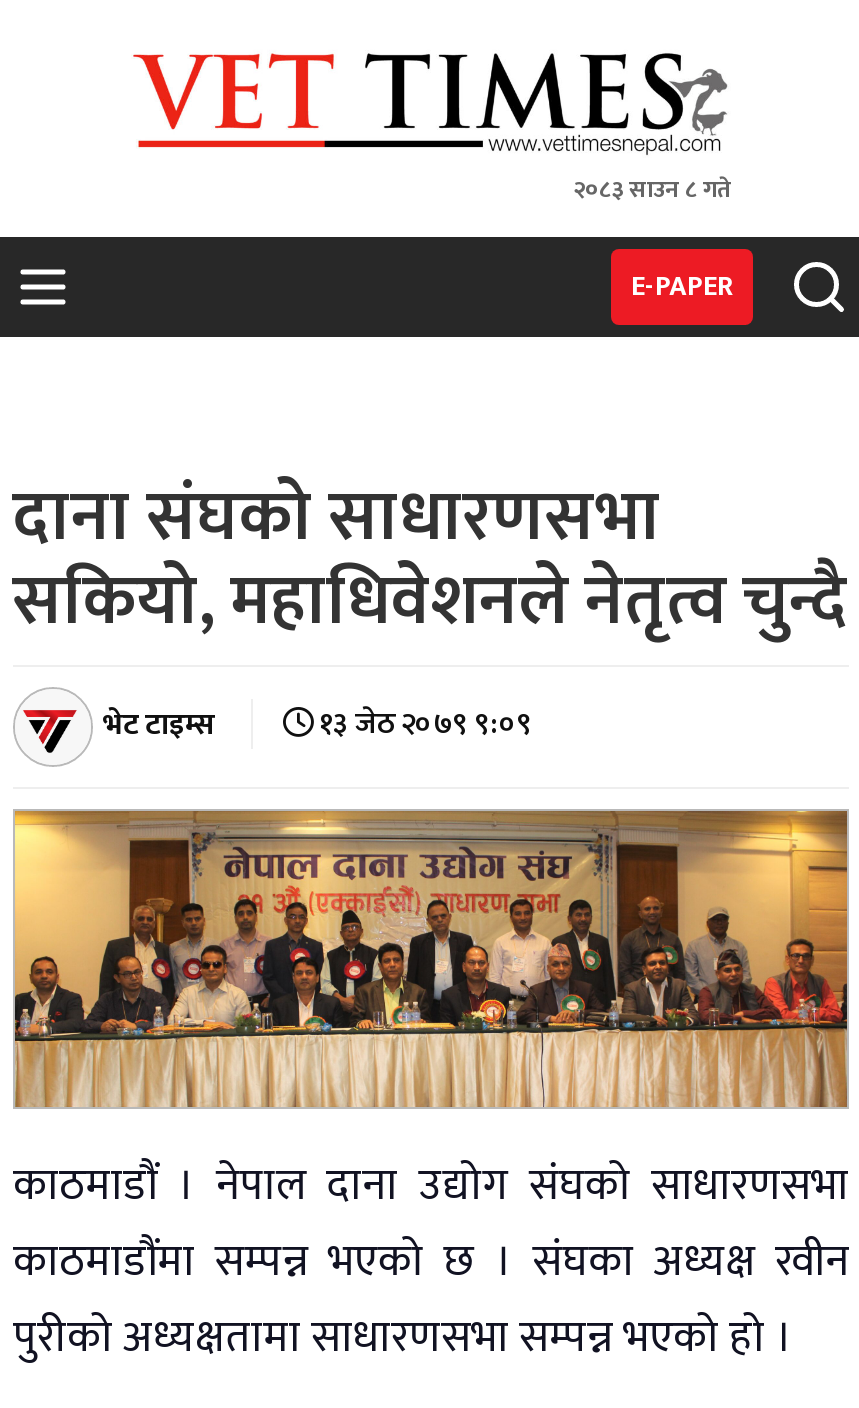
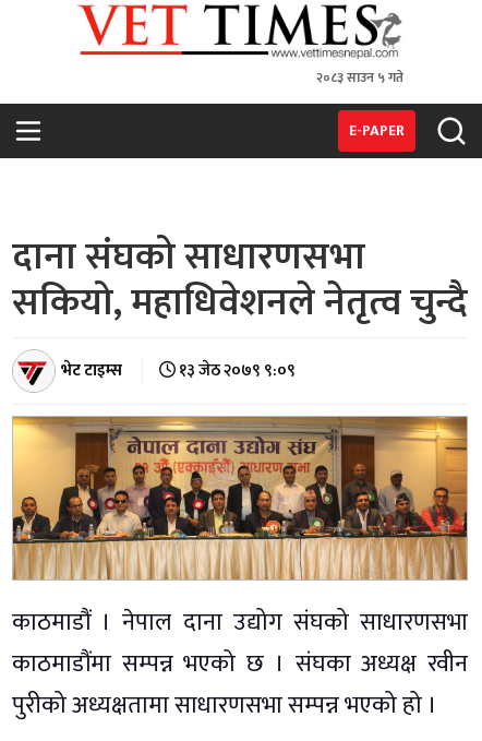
[573,168,731,208] २०८३ साउन ८ गते -> [316,67,403,89] २०८३ साउन ५ गते

